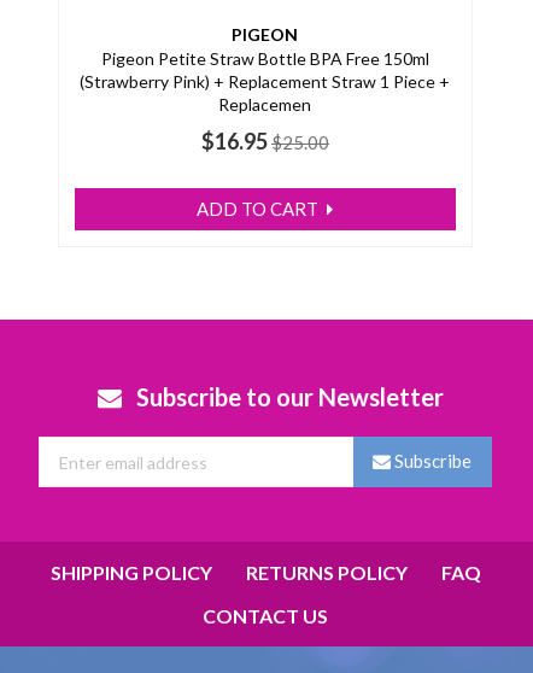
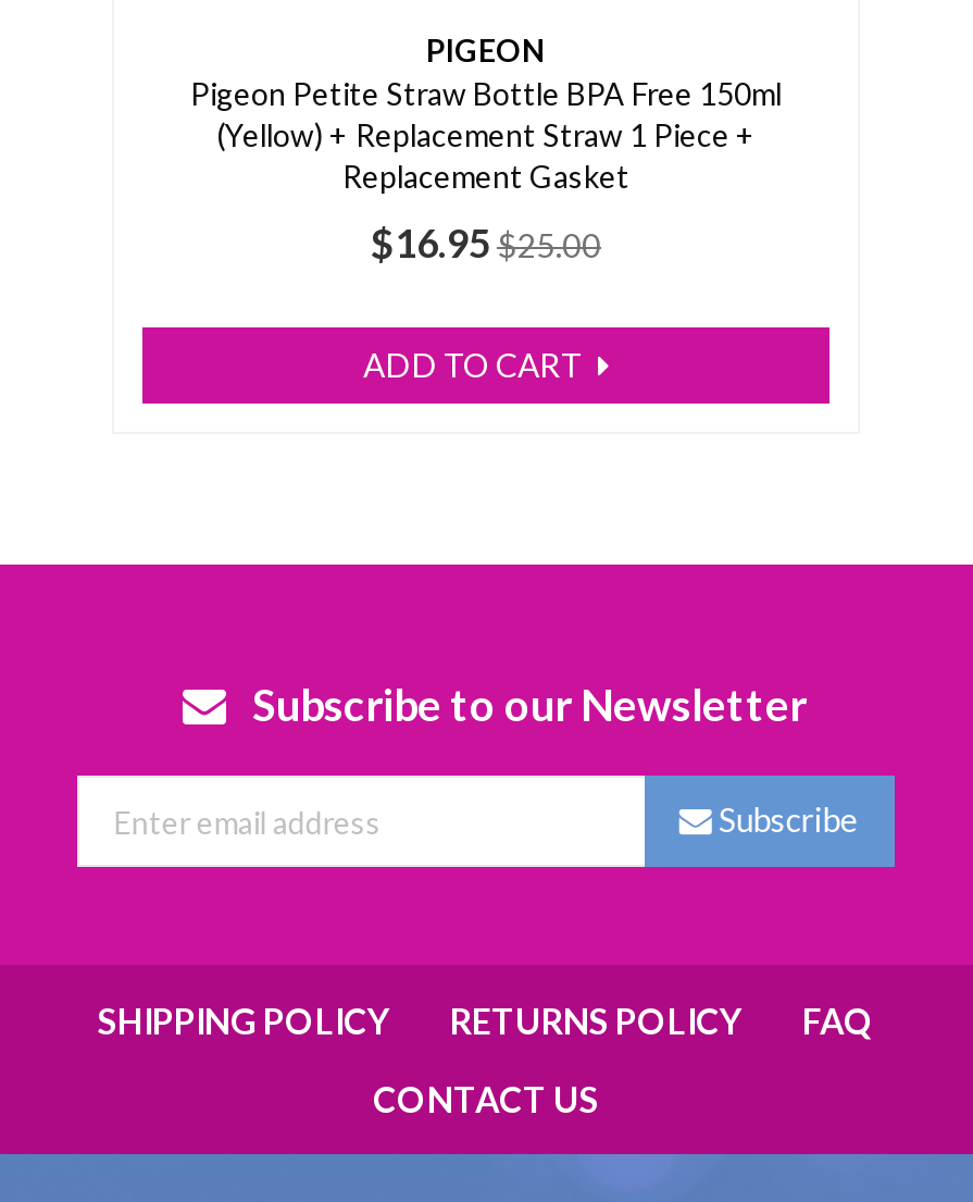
[80,71,450,115] (Strawberry Pink) + Replacement Straw 1 Piece + | Replacemen -> [216,116,756,195] (Yellow) + Replacement Straw 1 Piece + | Replacement Gasket

